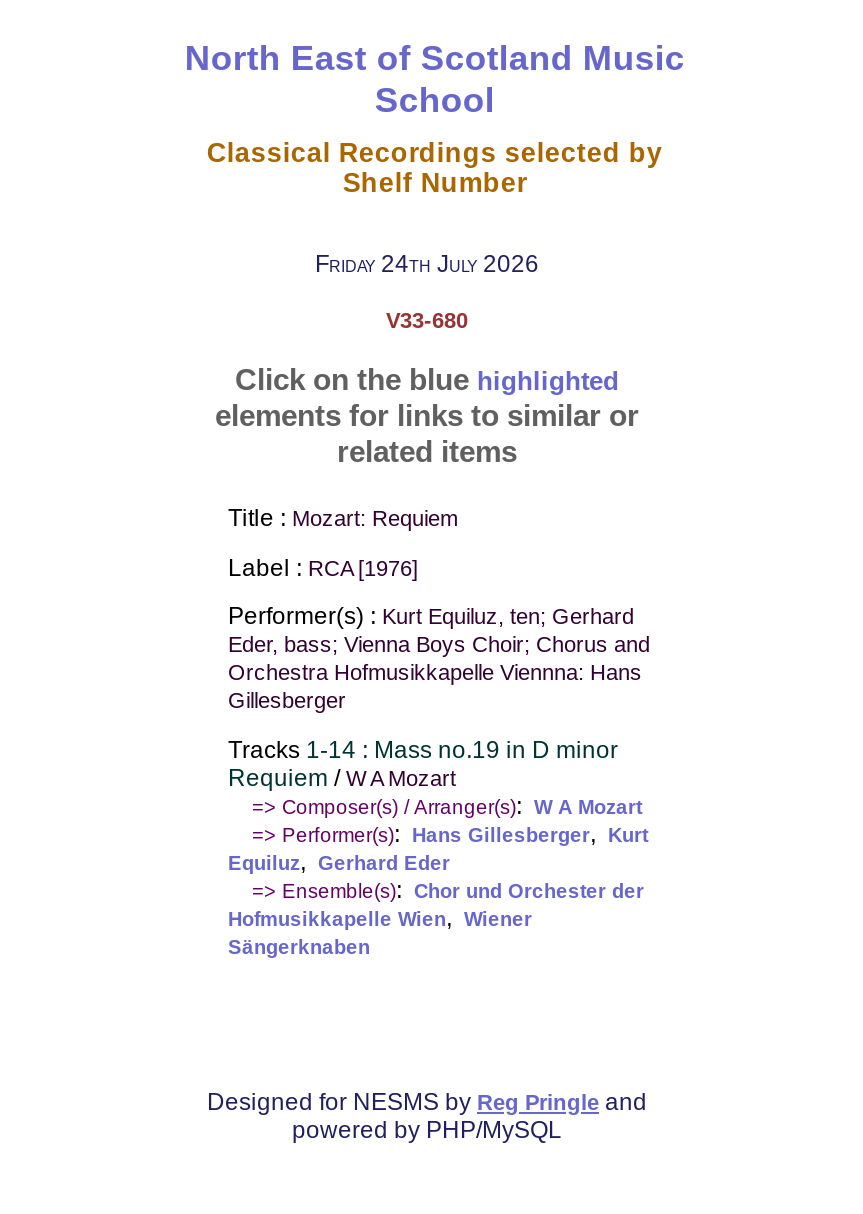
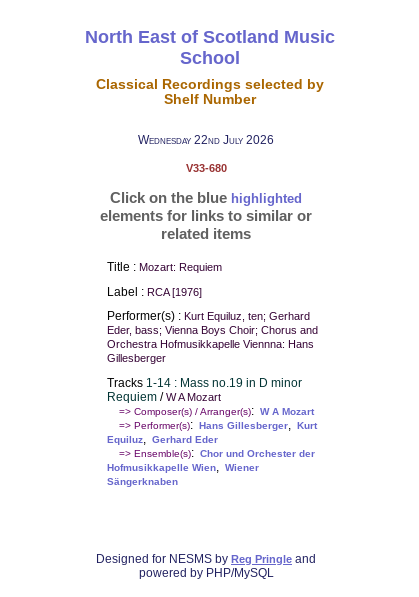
[315,250,539,278] Friday 24th July 2026 -> [138,133,274,147] Wednesday 22nd July 2026

